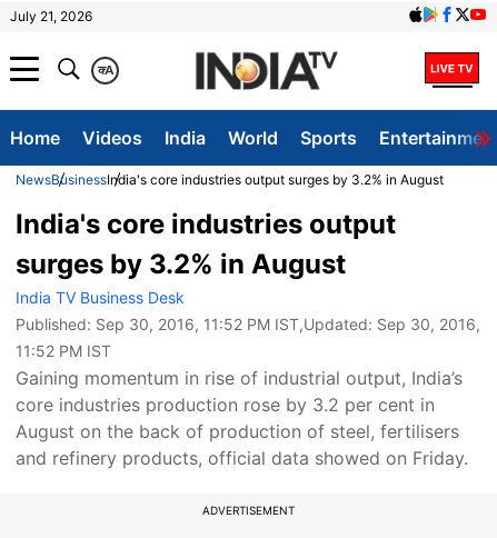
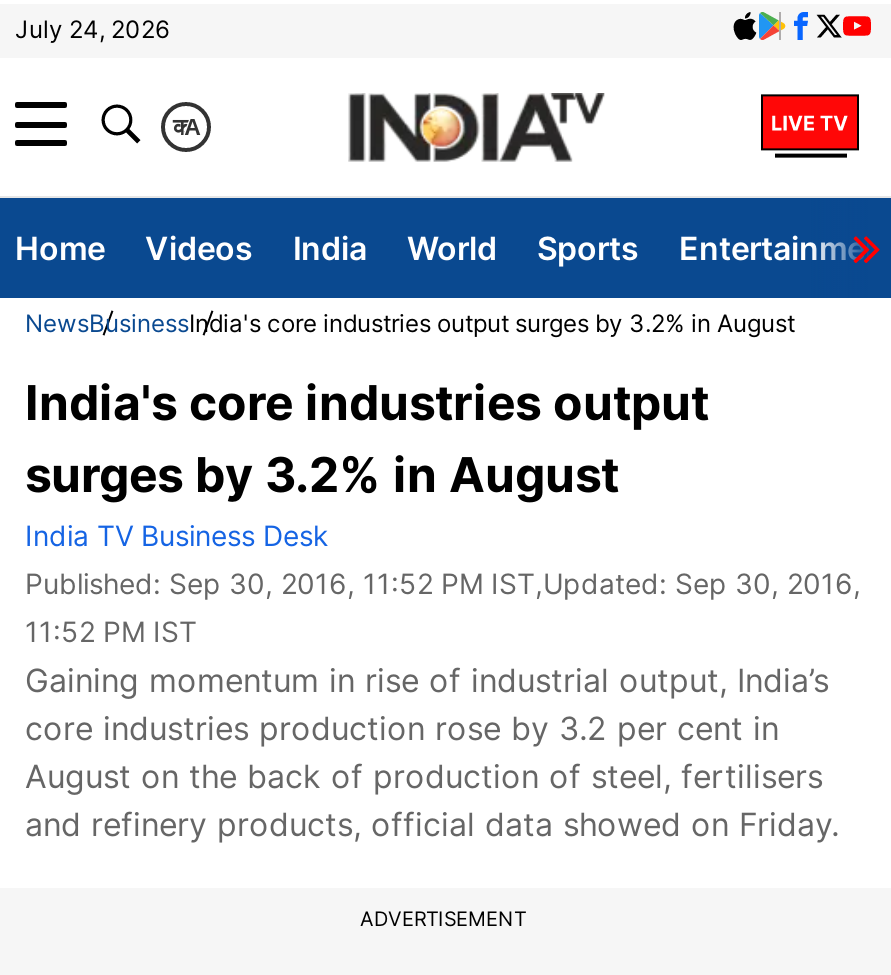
[10,8,92,24] July 21, 2026 -> [15,14,169,44] July 24, 2026

